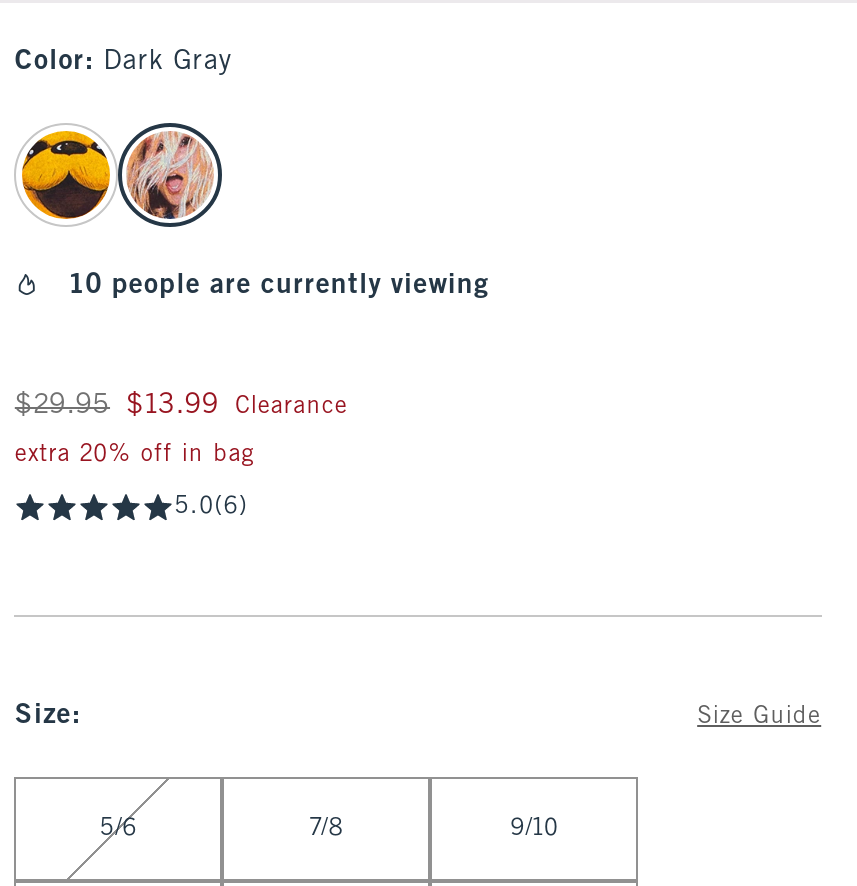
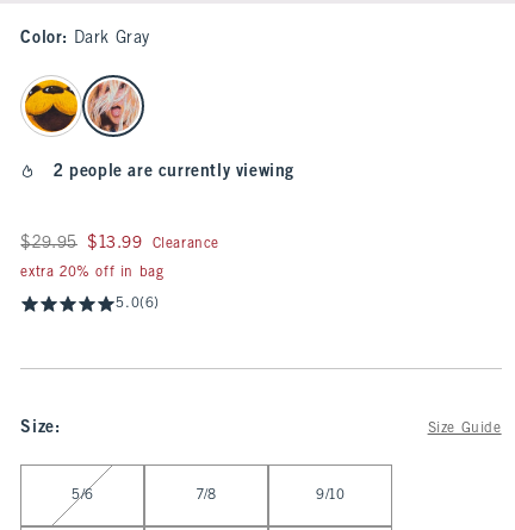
[70,273,489,299] 10 people are currently viewing -> [54,164,294,180] 2 people are currently viewing

